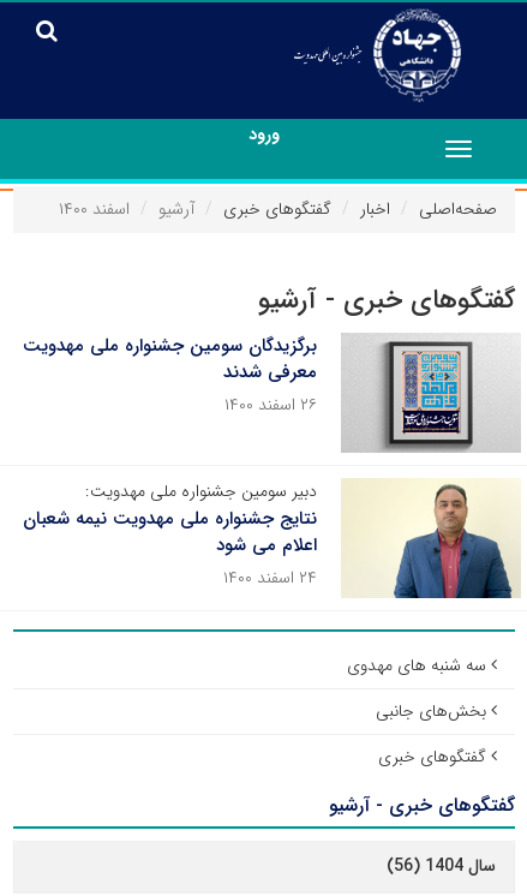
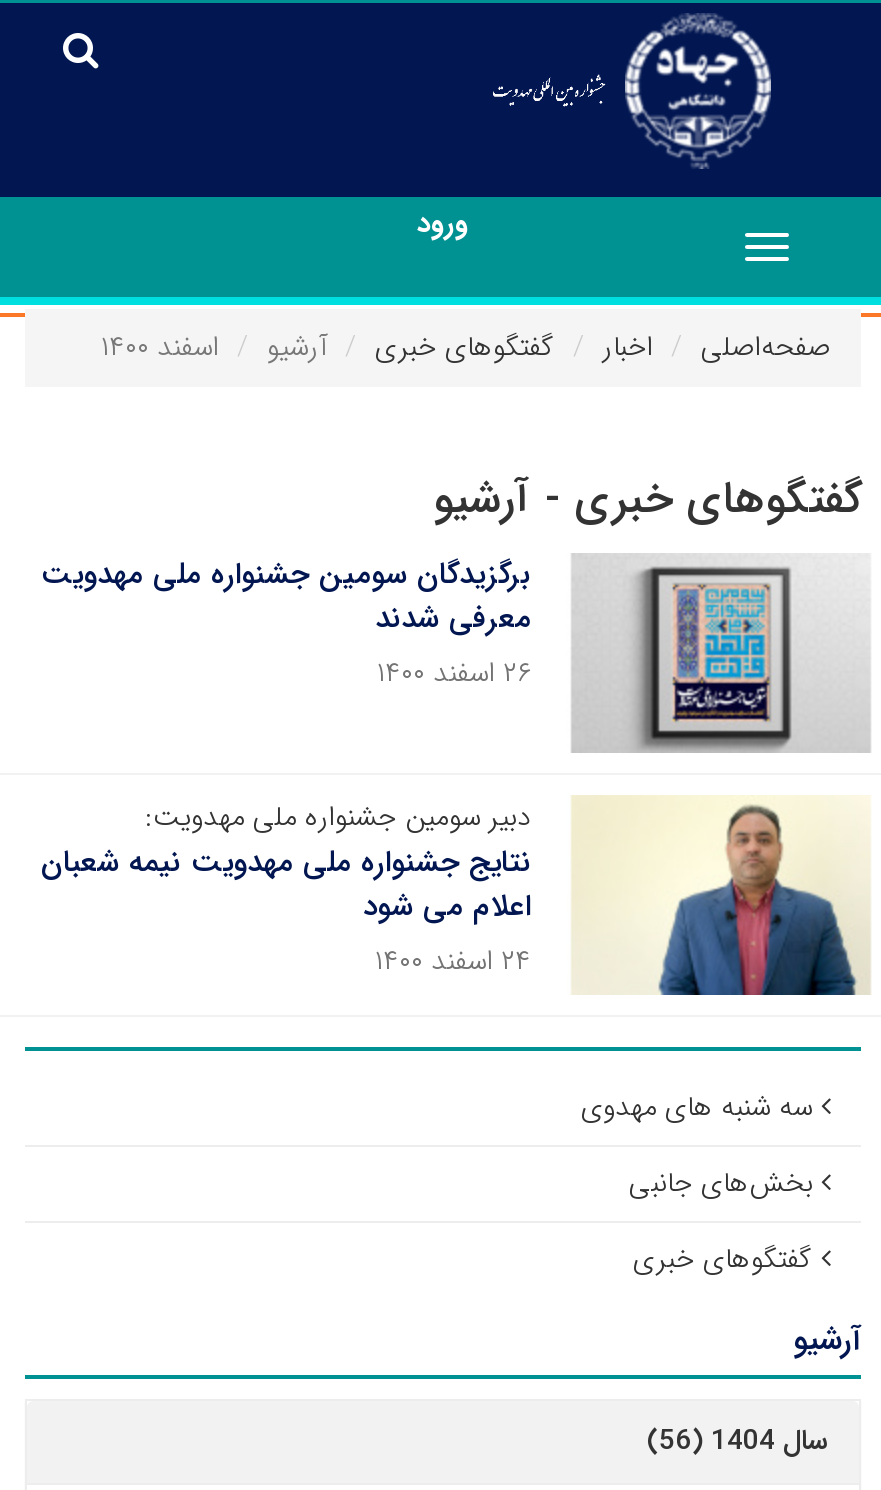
[329,790,515,820] گفتگوهای خبری - آرشیو -> [793,1315,861,1365] آرشیو

